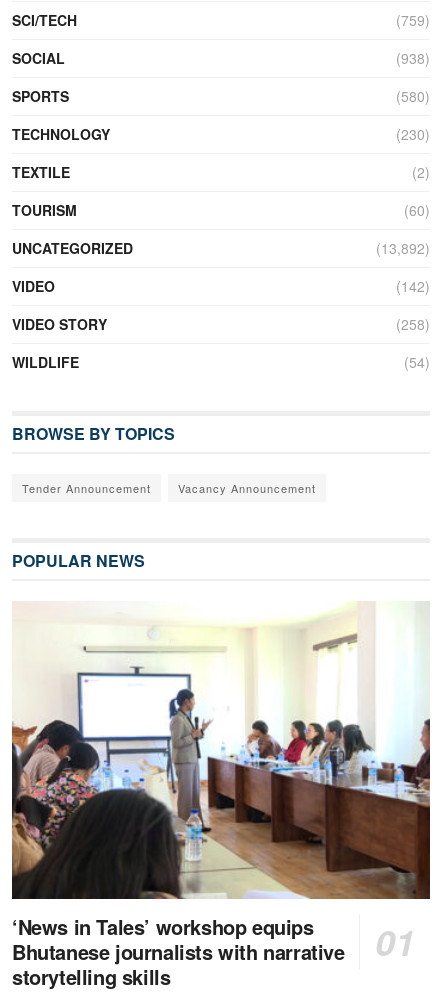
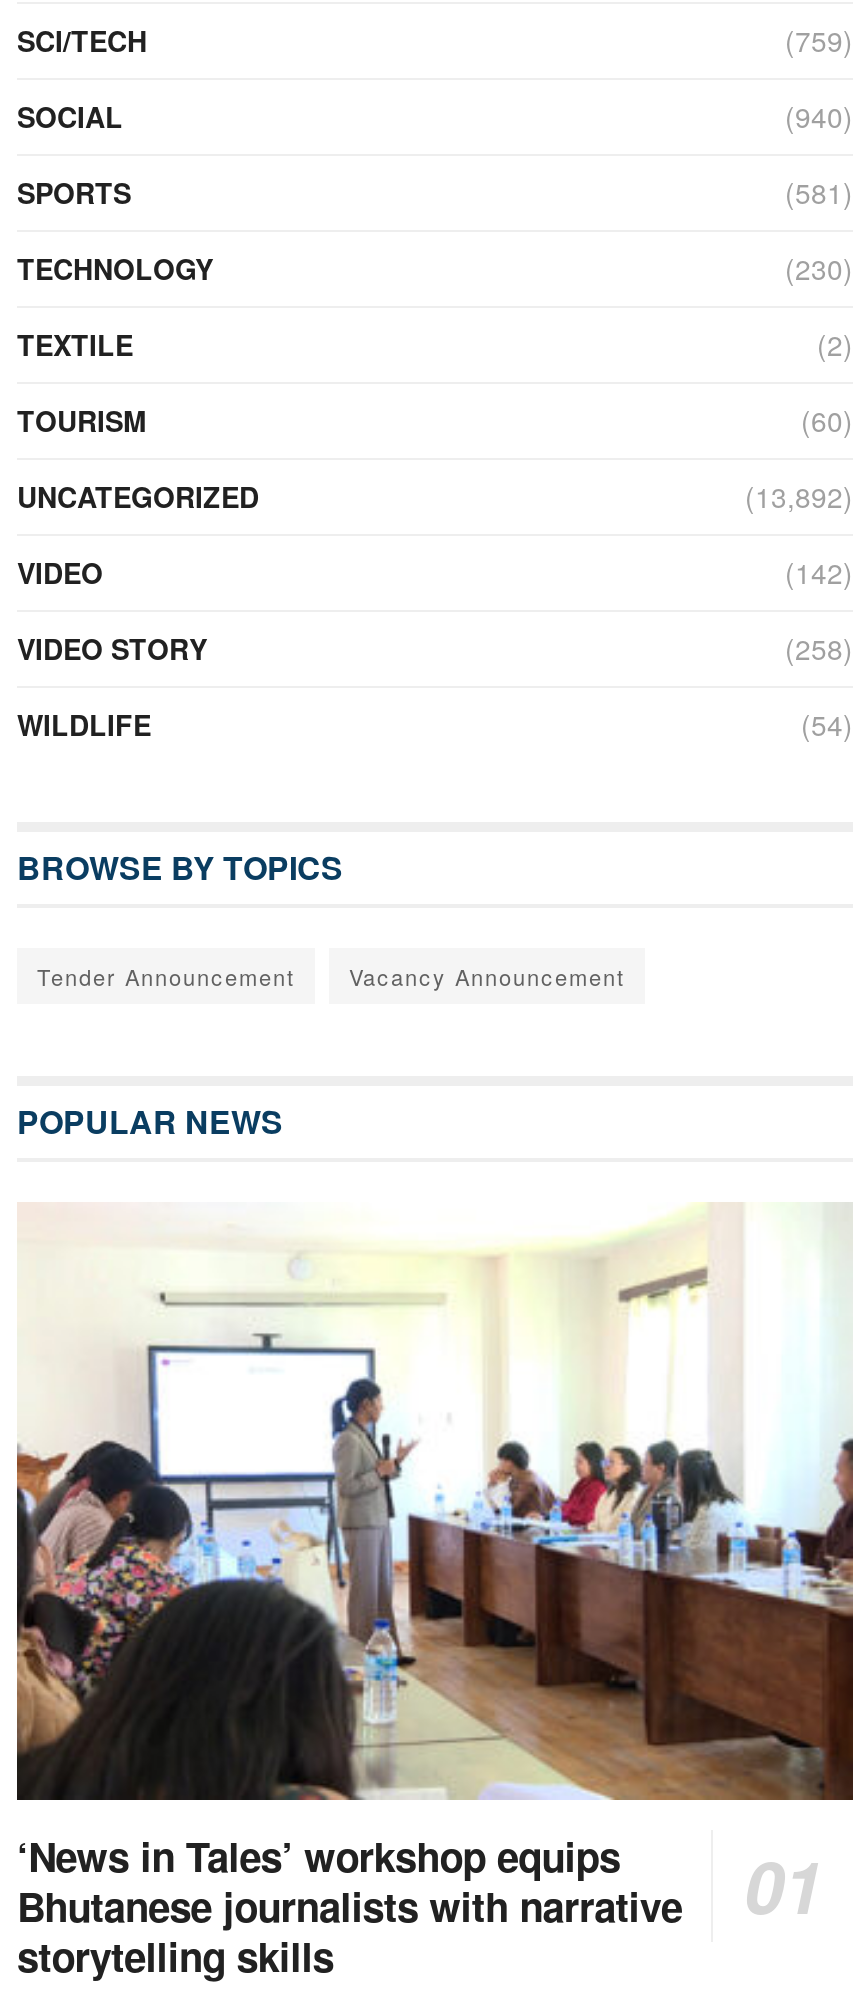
[396,47,430,67] (938) -> [785,95,853,135] (940)
[396,85,430,105] (580) -> [785,171,853,211] (581)

